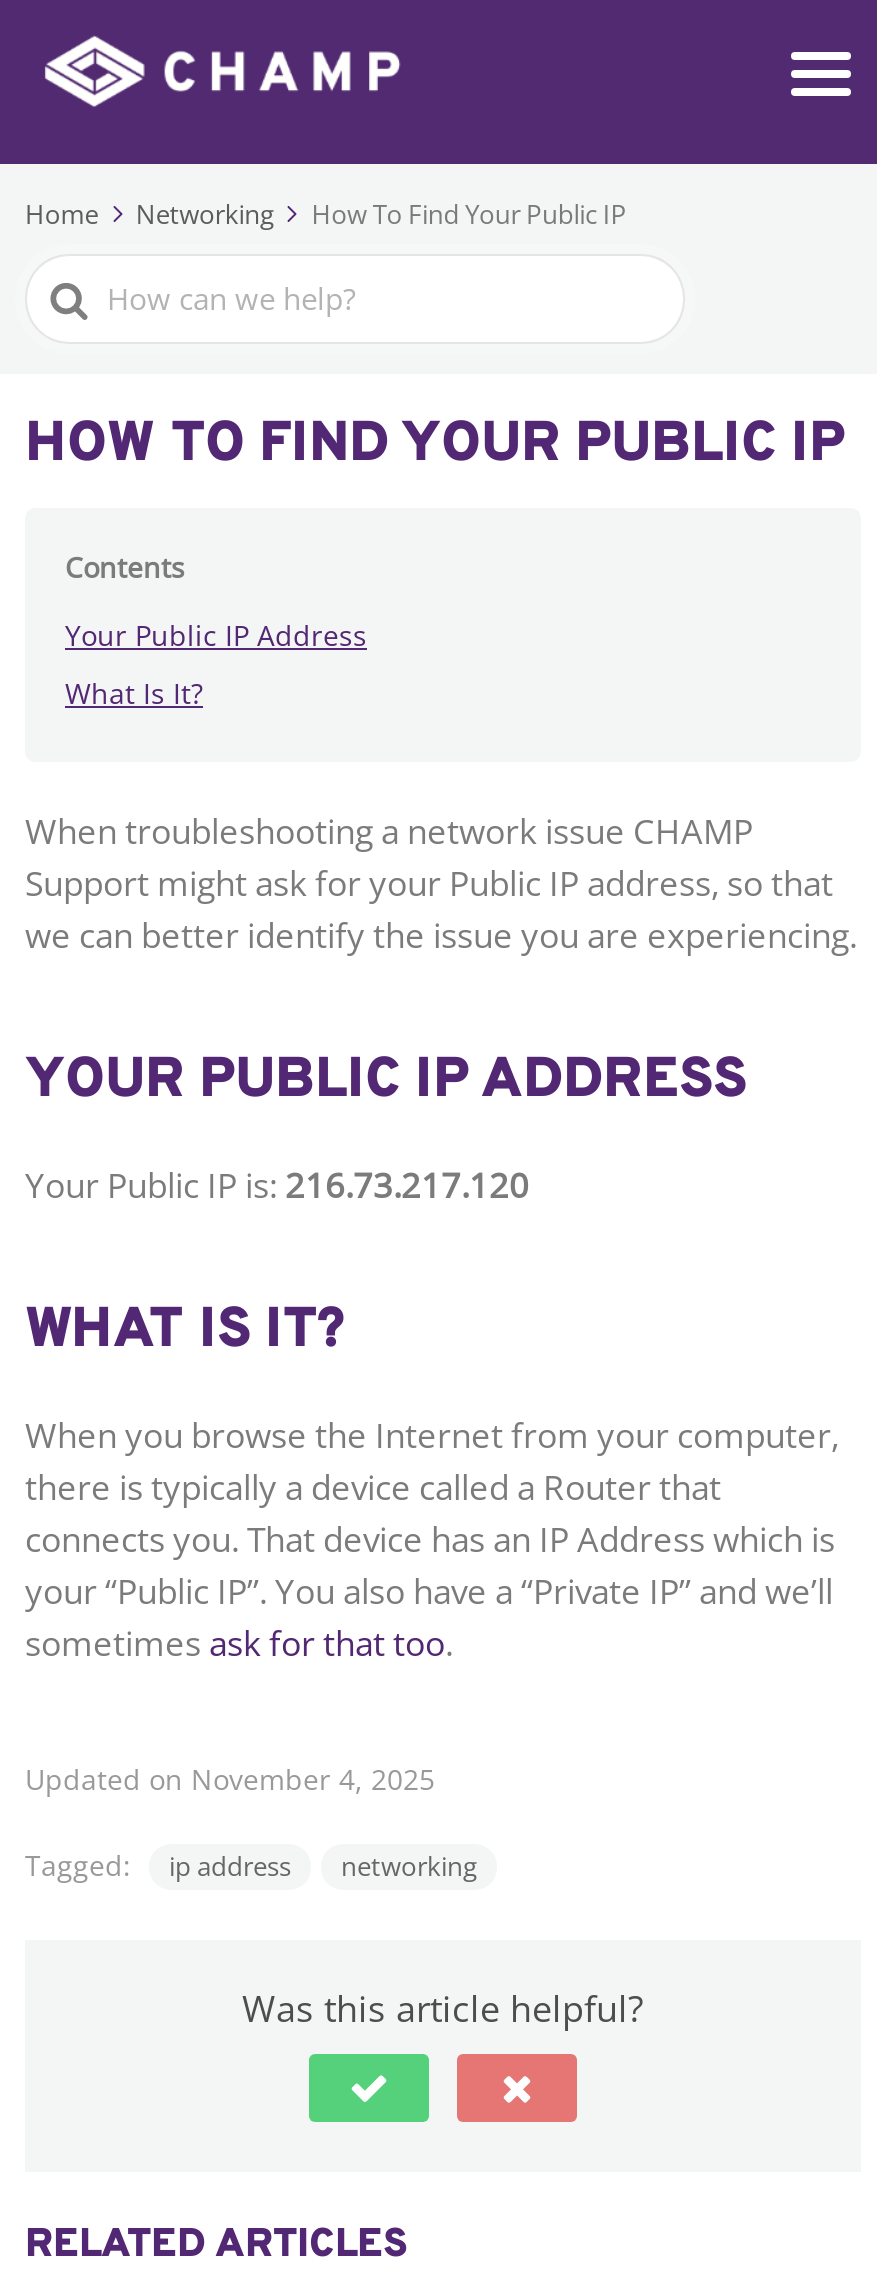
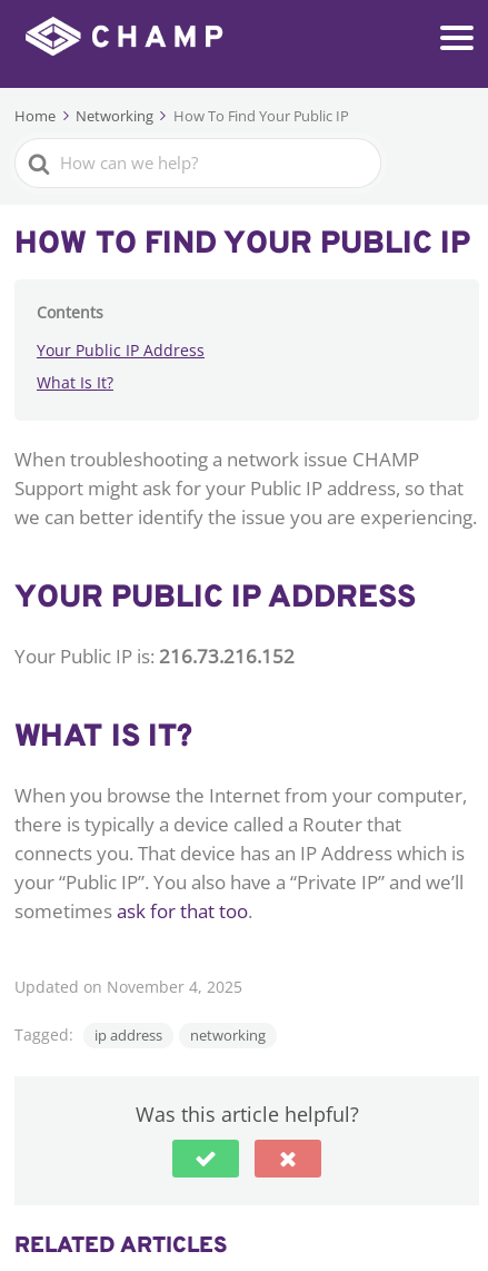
[25,1162,529,1208] Your Public IP is: 216.73.217.120 -> [14,643,295,669] Your Public IP is: 216.73.216.152

